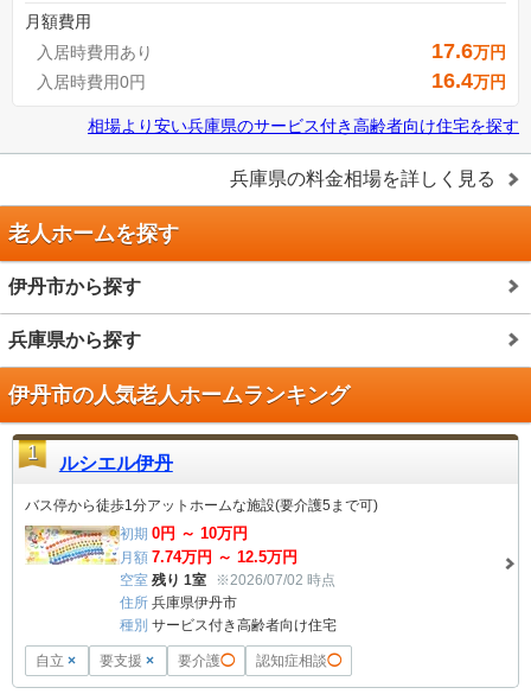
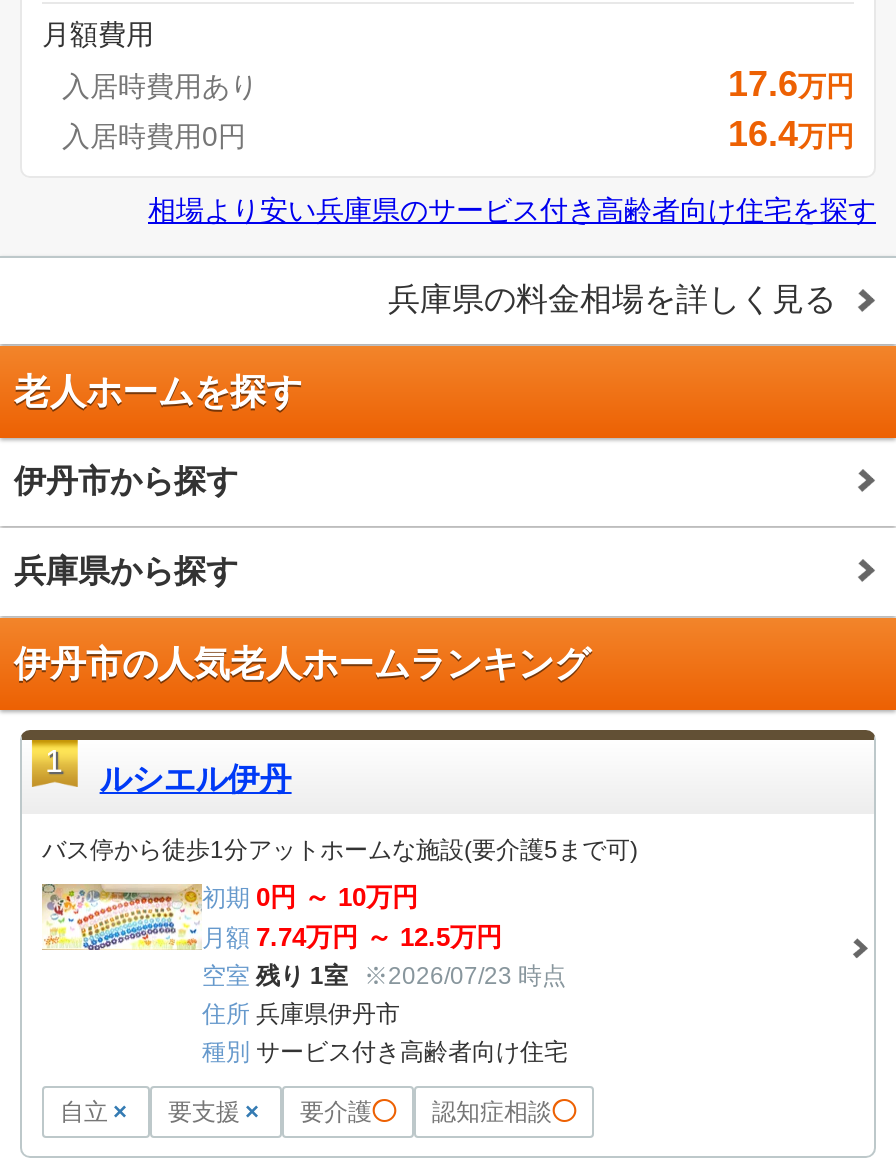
[120,571,335,588] 空室 残り 1室 ※2026/07/02 時点 -> [202,961,566,989] 空室 残り 1室 ※2026/07/23 時点

